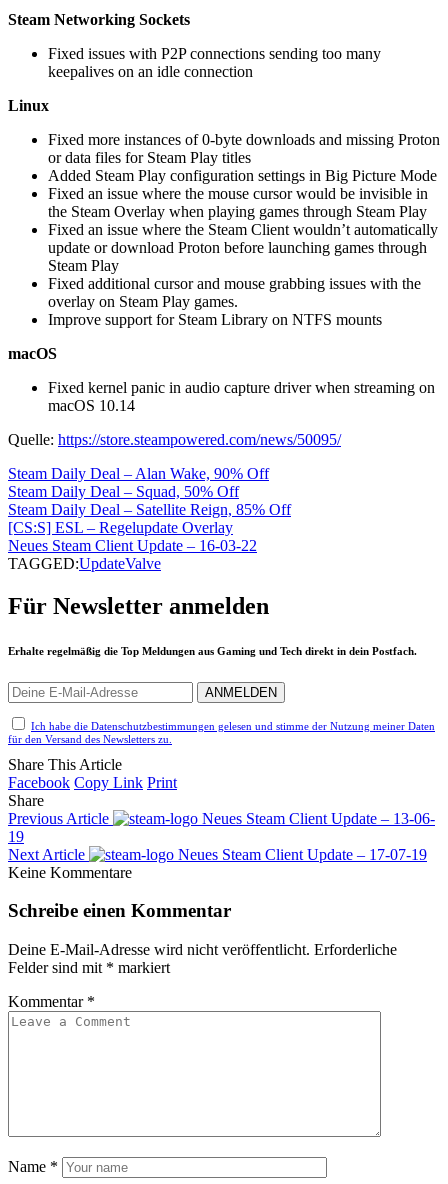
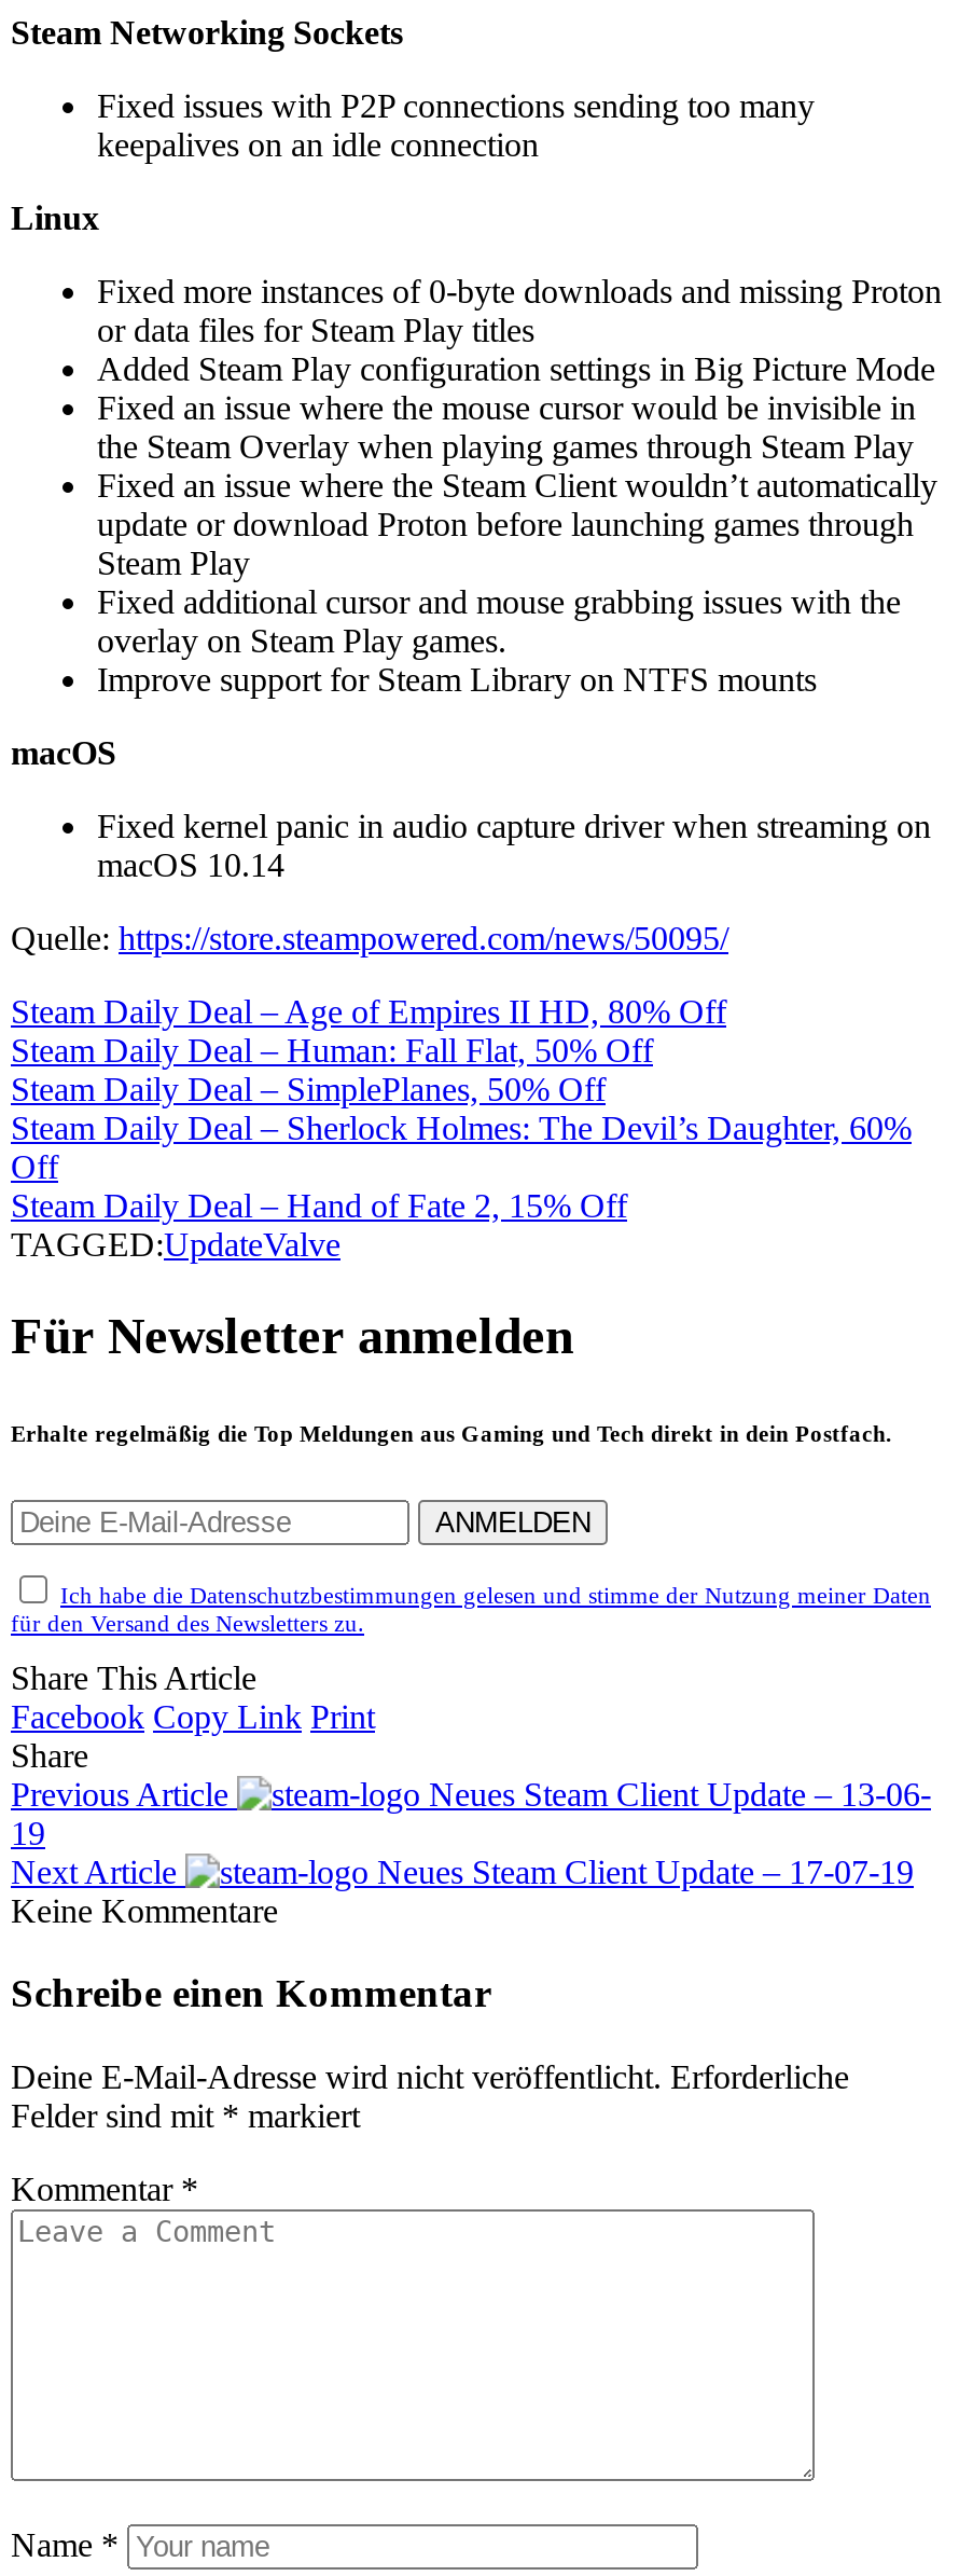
[8,465,291,554] Steam Daily Deal – Alan Wake, 90% Off | Steam Daily Deal – Squad, 50% Off | Steam Daily Deal – Satellite Reign, 85% Off | [CS:S] ESL – Regelupdate Overlay | Neues Steam Client Update – 16-03-22 -> [11,993,912,1223] Steam Daily Deal – Age of Empires II HD, 80% Off | Steam Daily Deal – Human: Fall Flat, 50% Off | Steam Daily Deal – SimplePlanes, 50% Off | Steam Daily Deal – Sherlock Holmes: The Devil’s Daughter, 60% | Off | Steam Daily Deal – Hand of Fate 2, 15% Off

